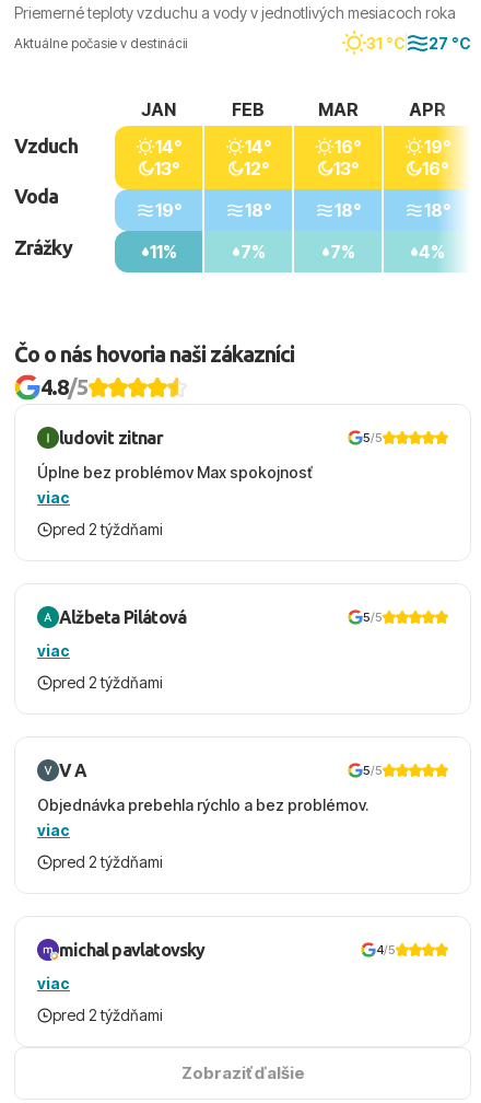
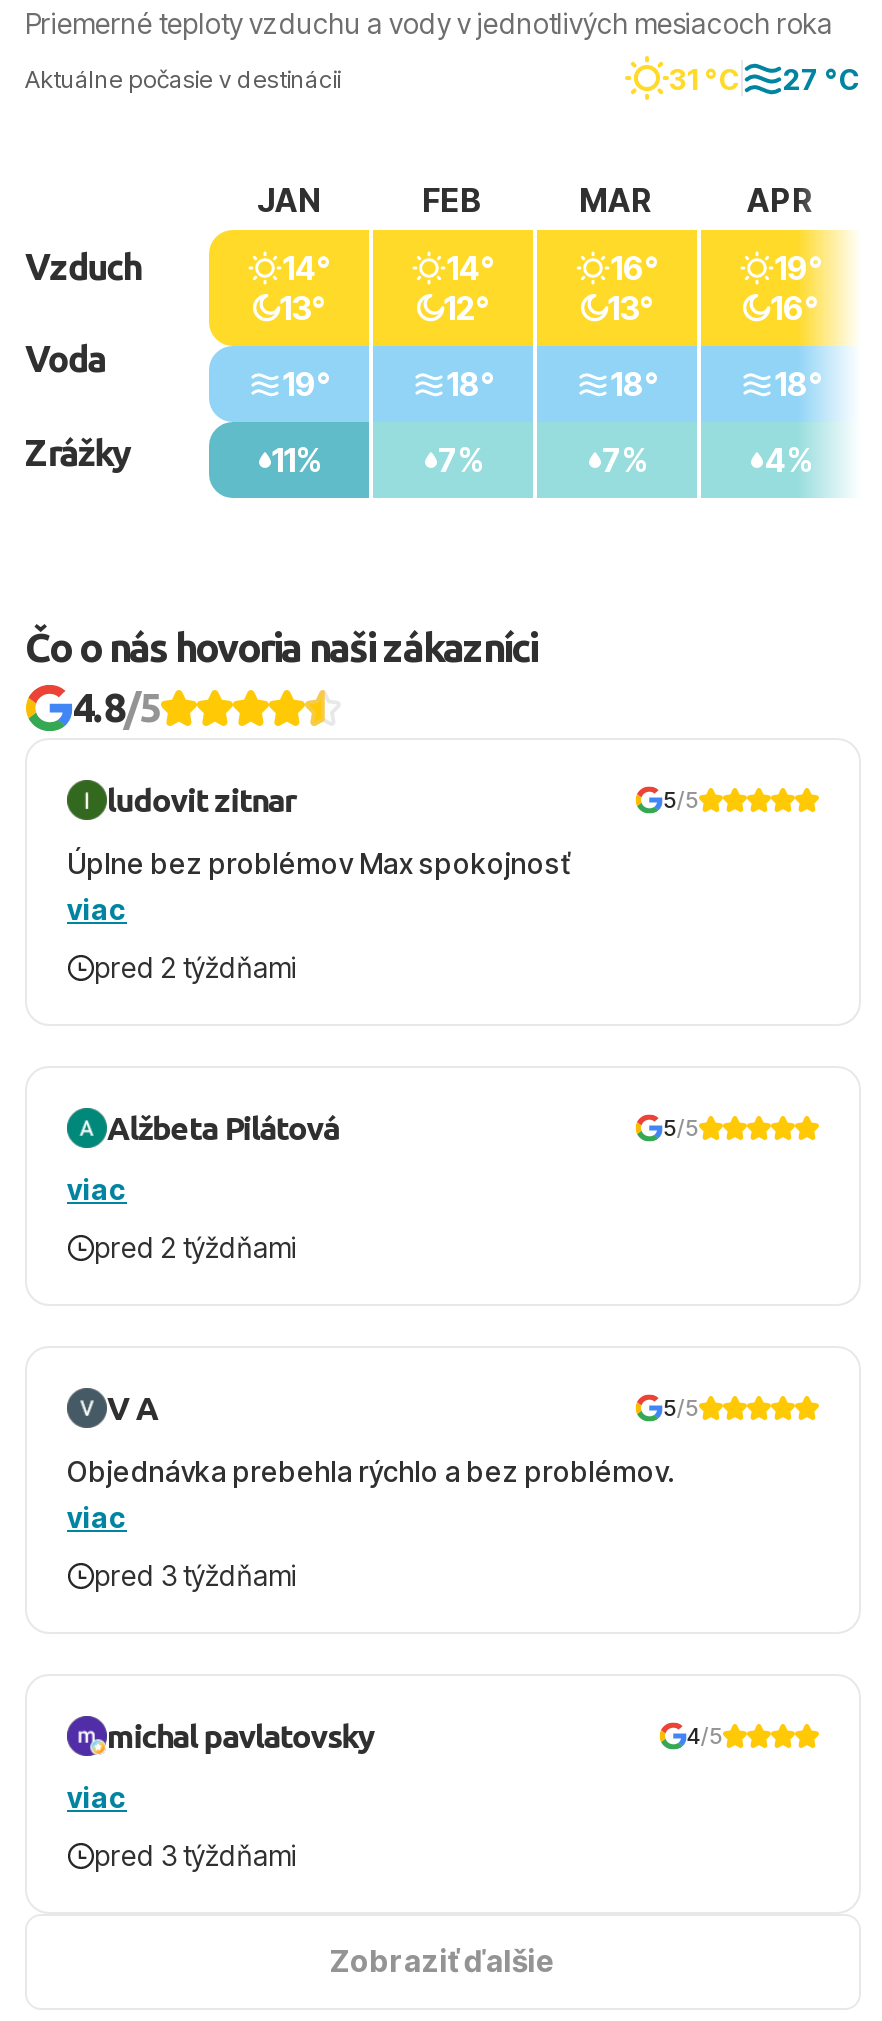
[52,853,163,871] pred 2 týždňami -> [95,1558,297,1592] pred 3 týždňami
[52,1006,163,1024] pred 2 týždňami -> [95,1838,297,1872] pred 3 týždňami

